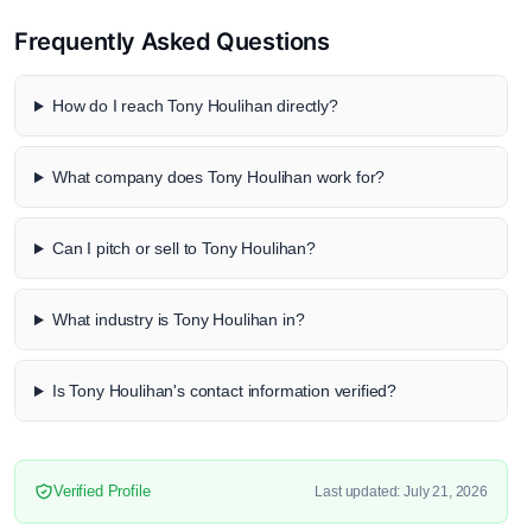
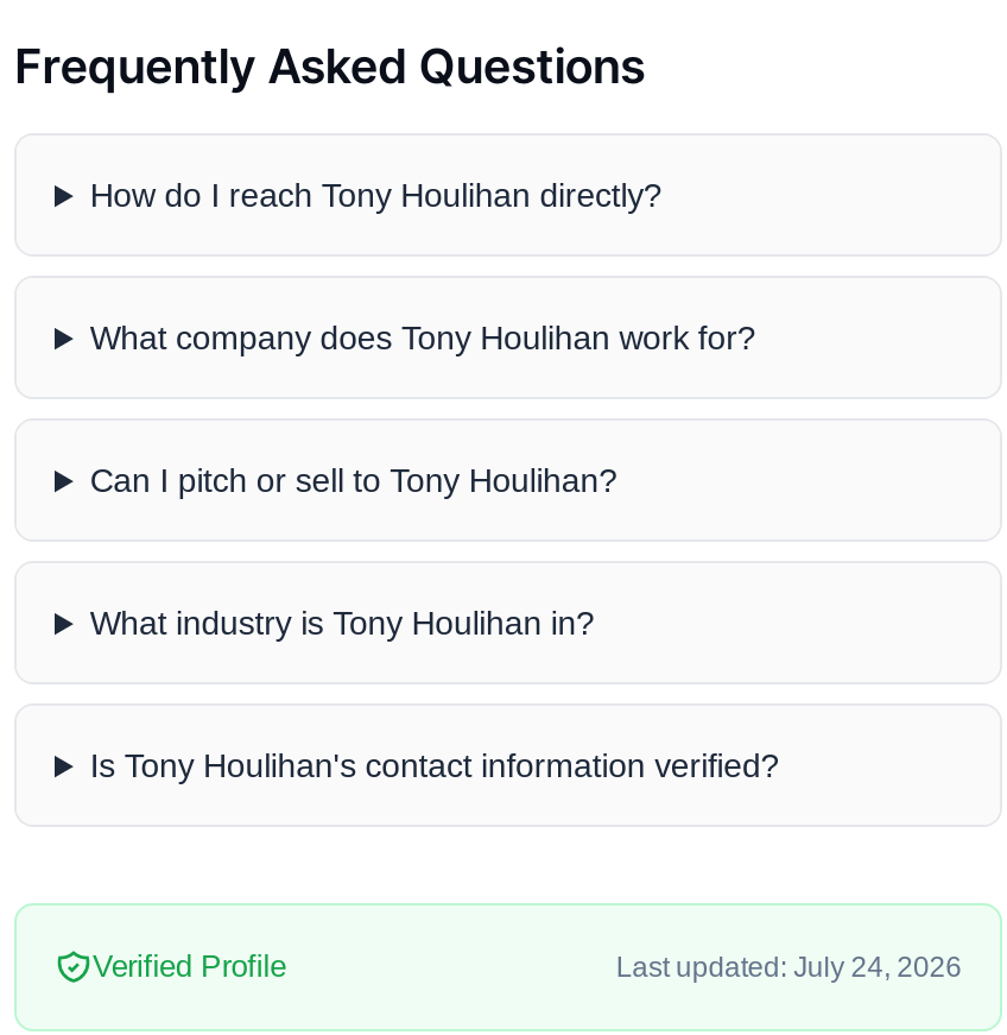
[315,483,488,500] Last updated: July 21, 2026 -> [616,950,962,983] Last updated: July 24, 2026

